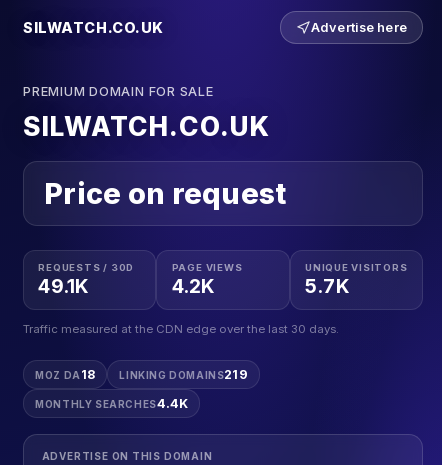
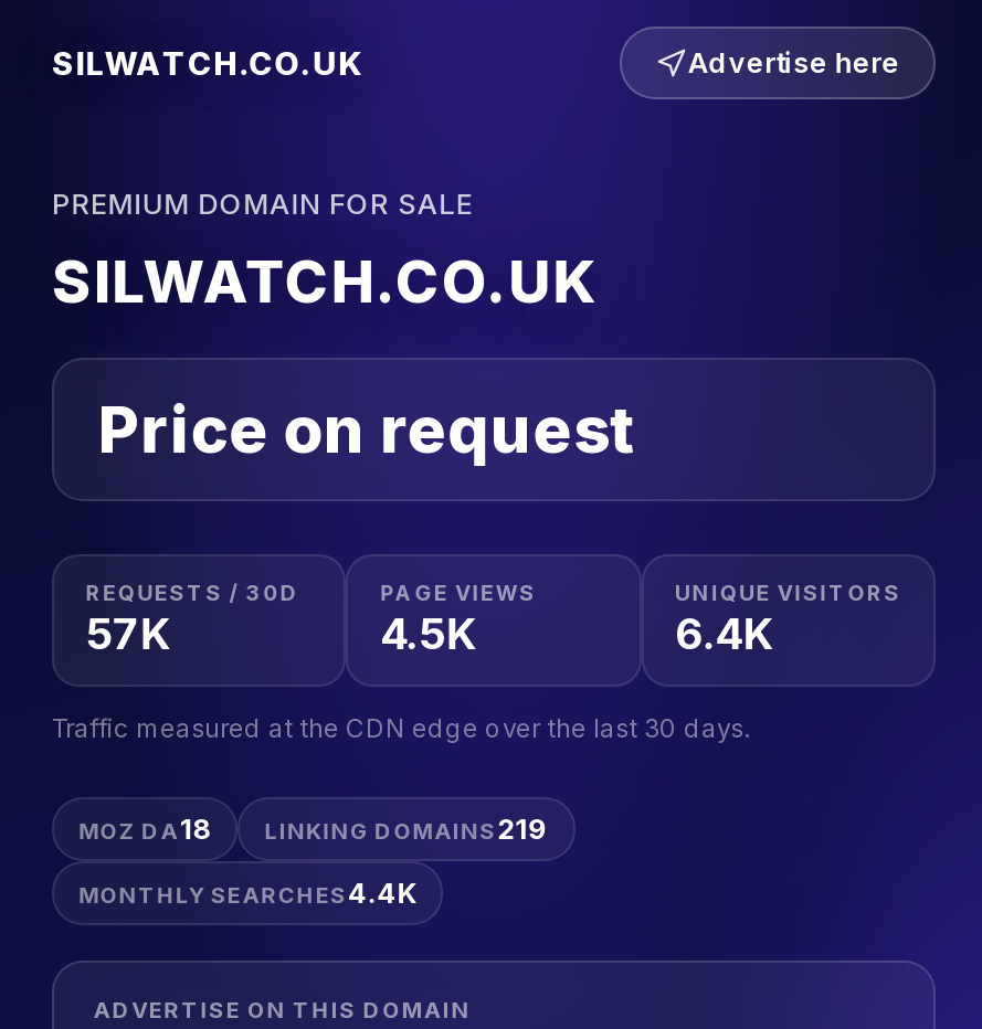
[38,274,89,298] 49.1K -> [86,608,171,661] 57K
[172,274,215,298] 4.2K -> [380,608,477,661] 4.5K
[305,274,350,298] 5.7K -> [675,608,774,661] 6.4K

